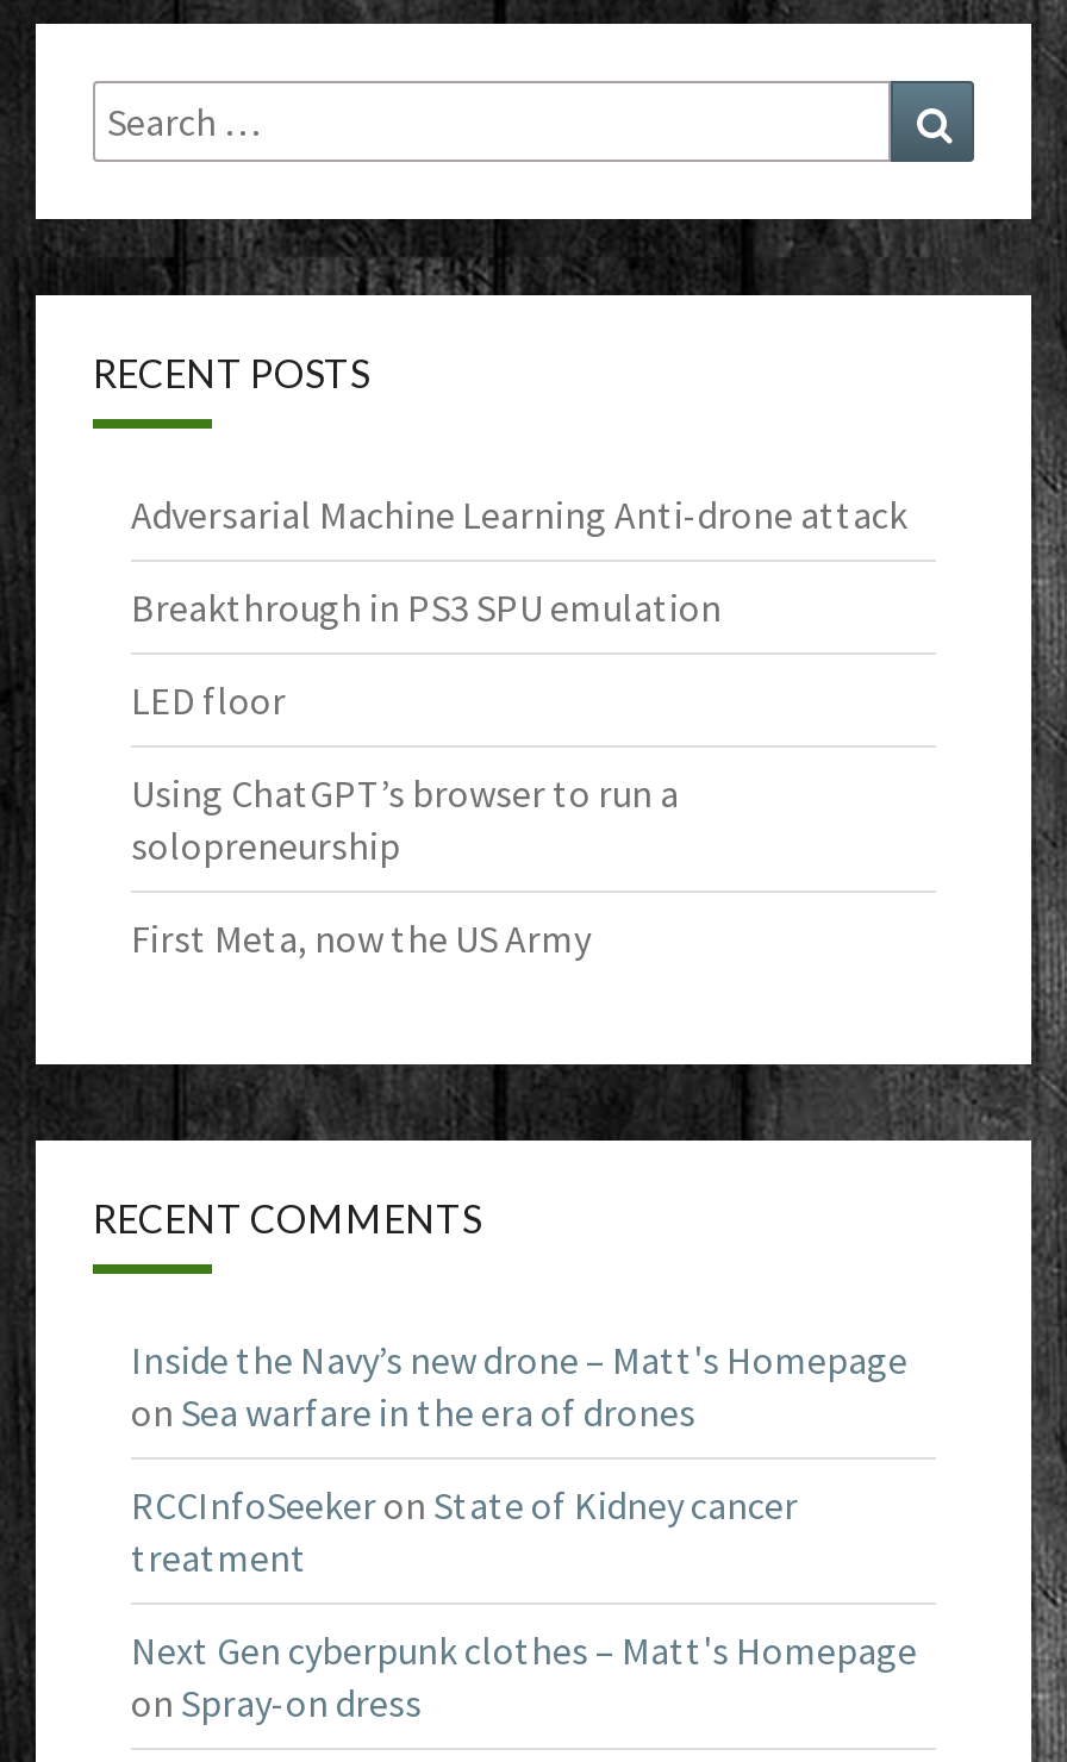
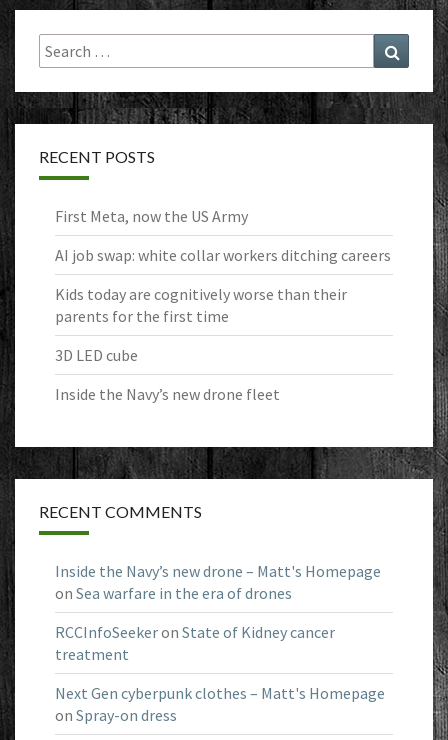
[131,491,907,870] Adversarial Machine Learning Anti-drone attack | Breakthrough in PS3 SPU emulation | LED floor | Using ChatGPT’s browser to run a | solopreneurship -> none
moved [131,915,591,963] -> [55,206,248,226]: First Meta, now the US Army
none -> [55,245,391,404] AI job swap: white collar workers ditching careers | Kids today are cognitively worse than their | parents for the first time | 3D LED cube | Inside the Navy’s new drone fleet

